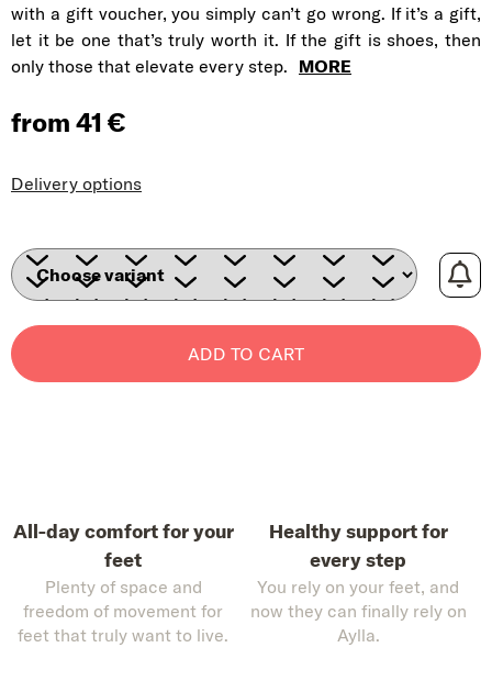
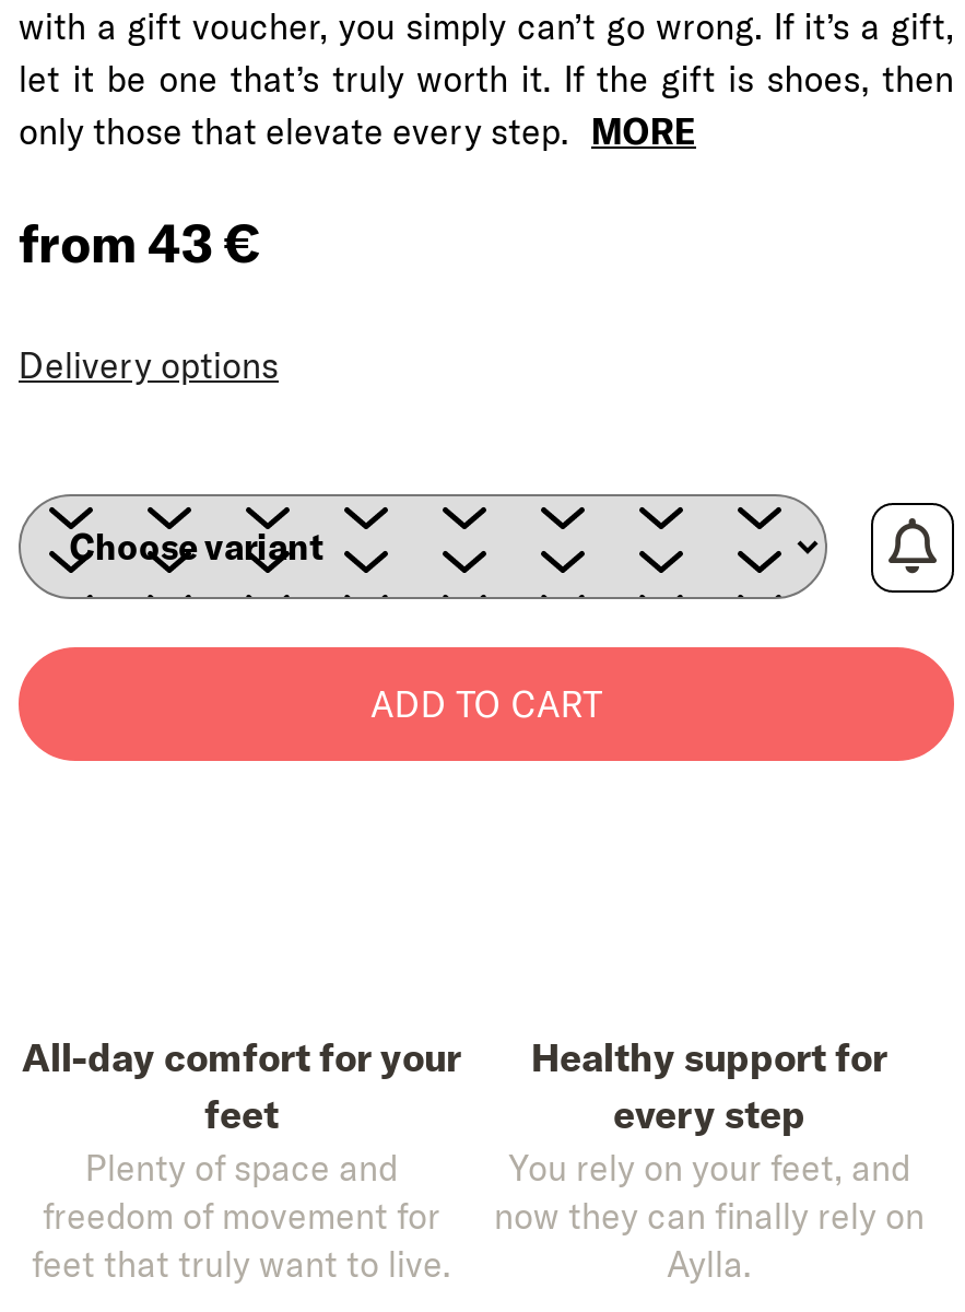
[11,105,125,138] from 41 € -> [19,210,259,276] from 43 €

